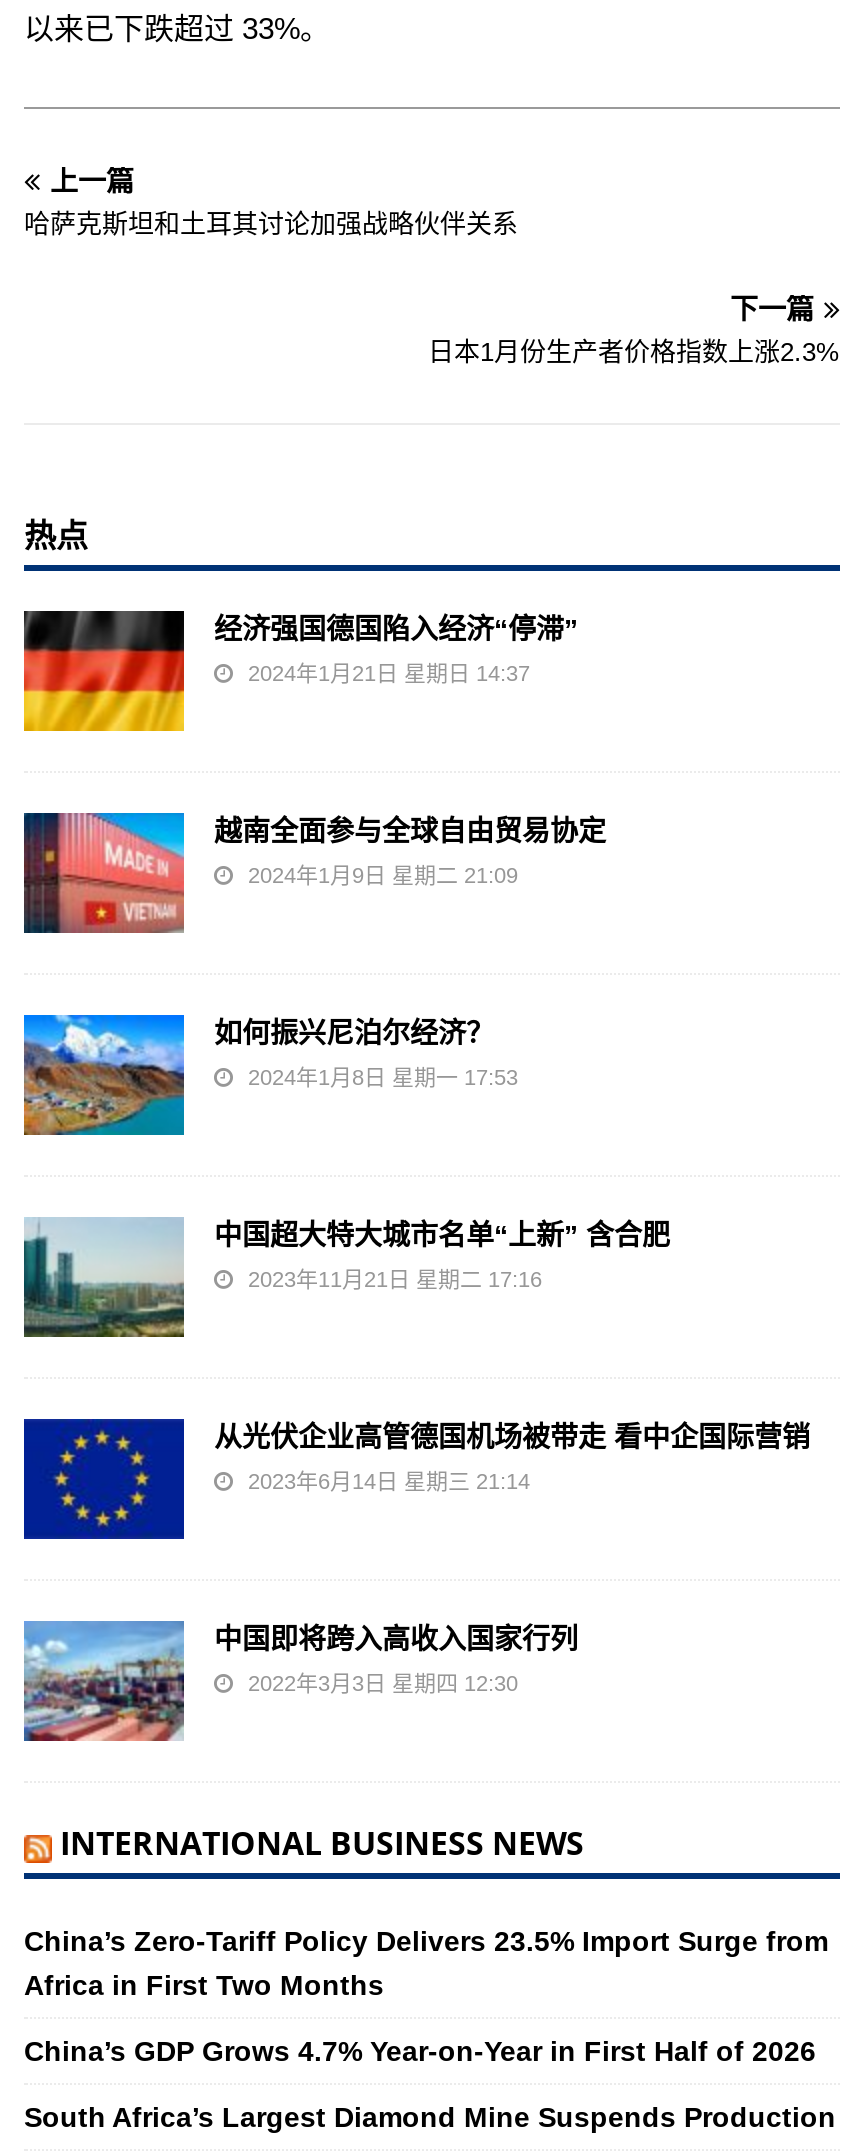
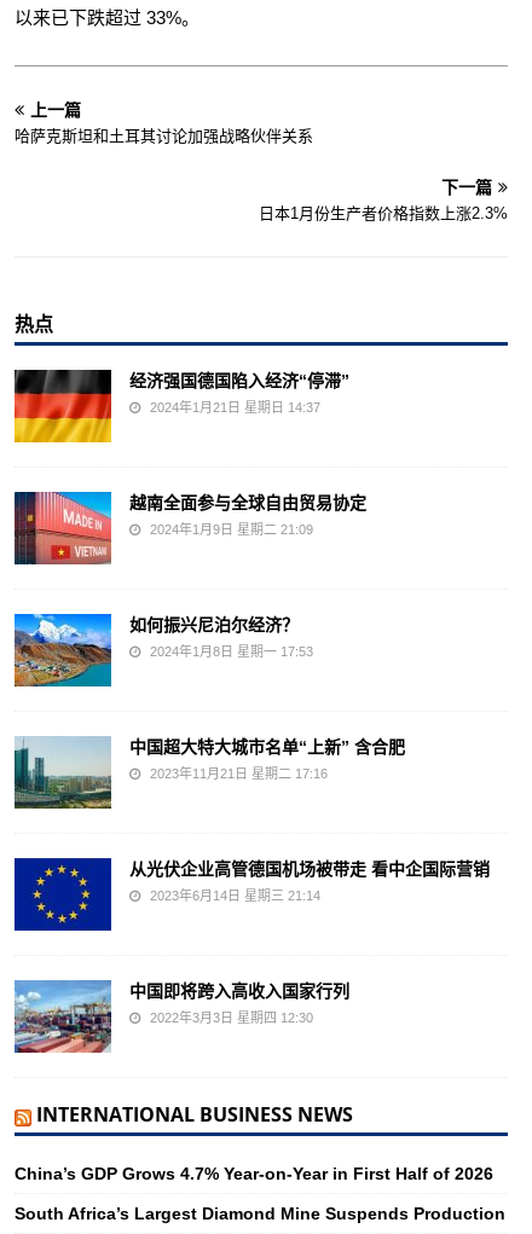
[24,1925,828,2001] China’s Zero-Tariff Policy Delivers 23.5% Import Surge from | Africa in First Two Months -> none

